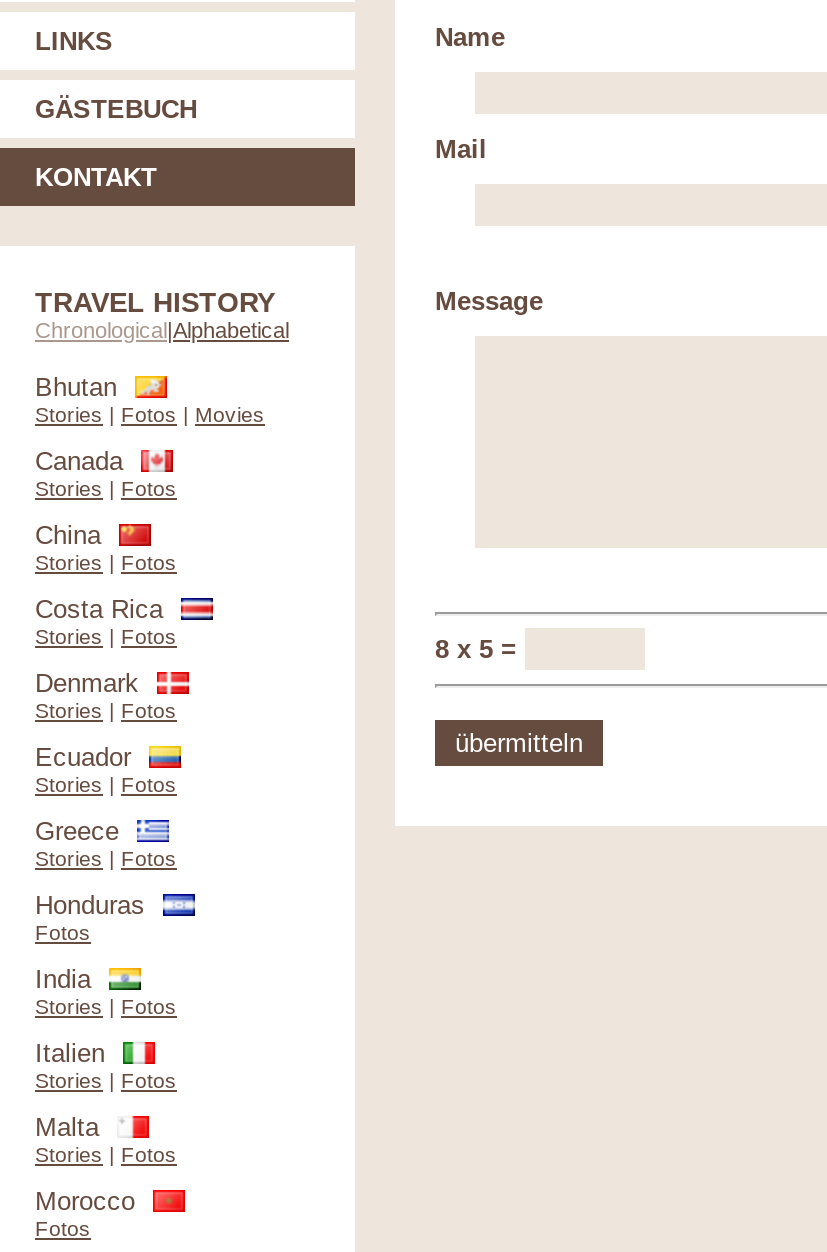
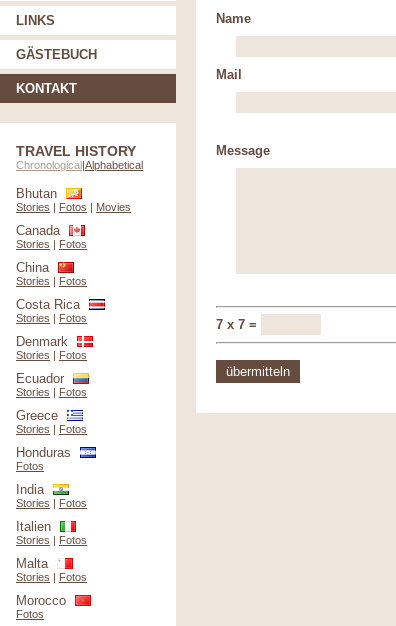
[435,634,525,664] 8 x 5 = -> [216,317,261,332] 7 x 7 =

